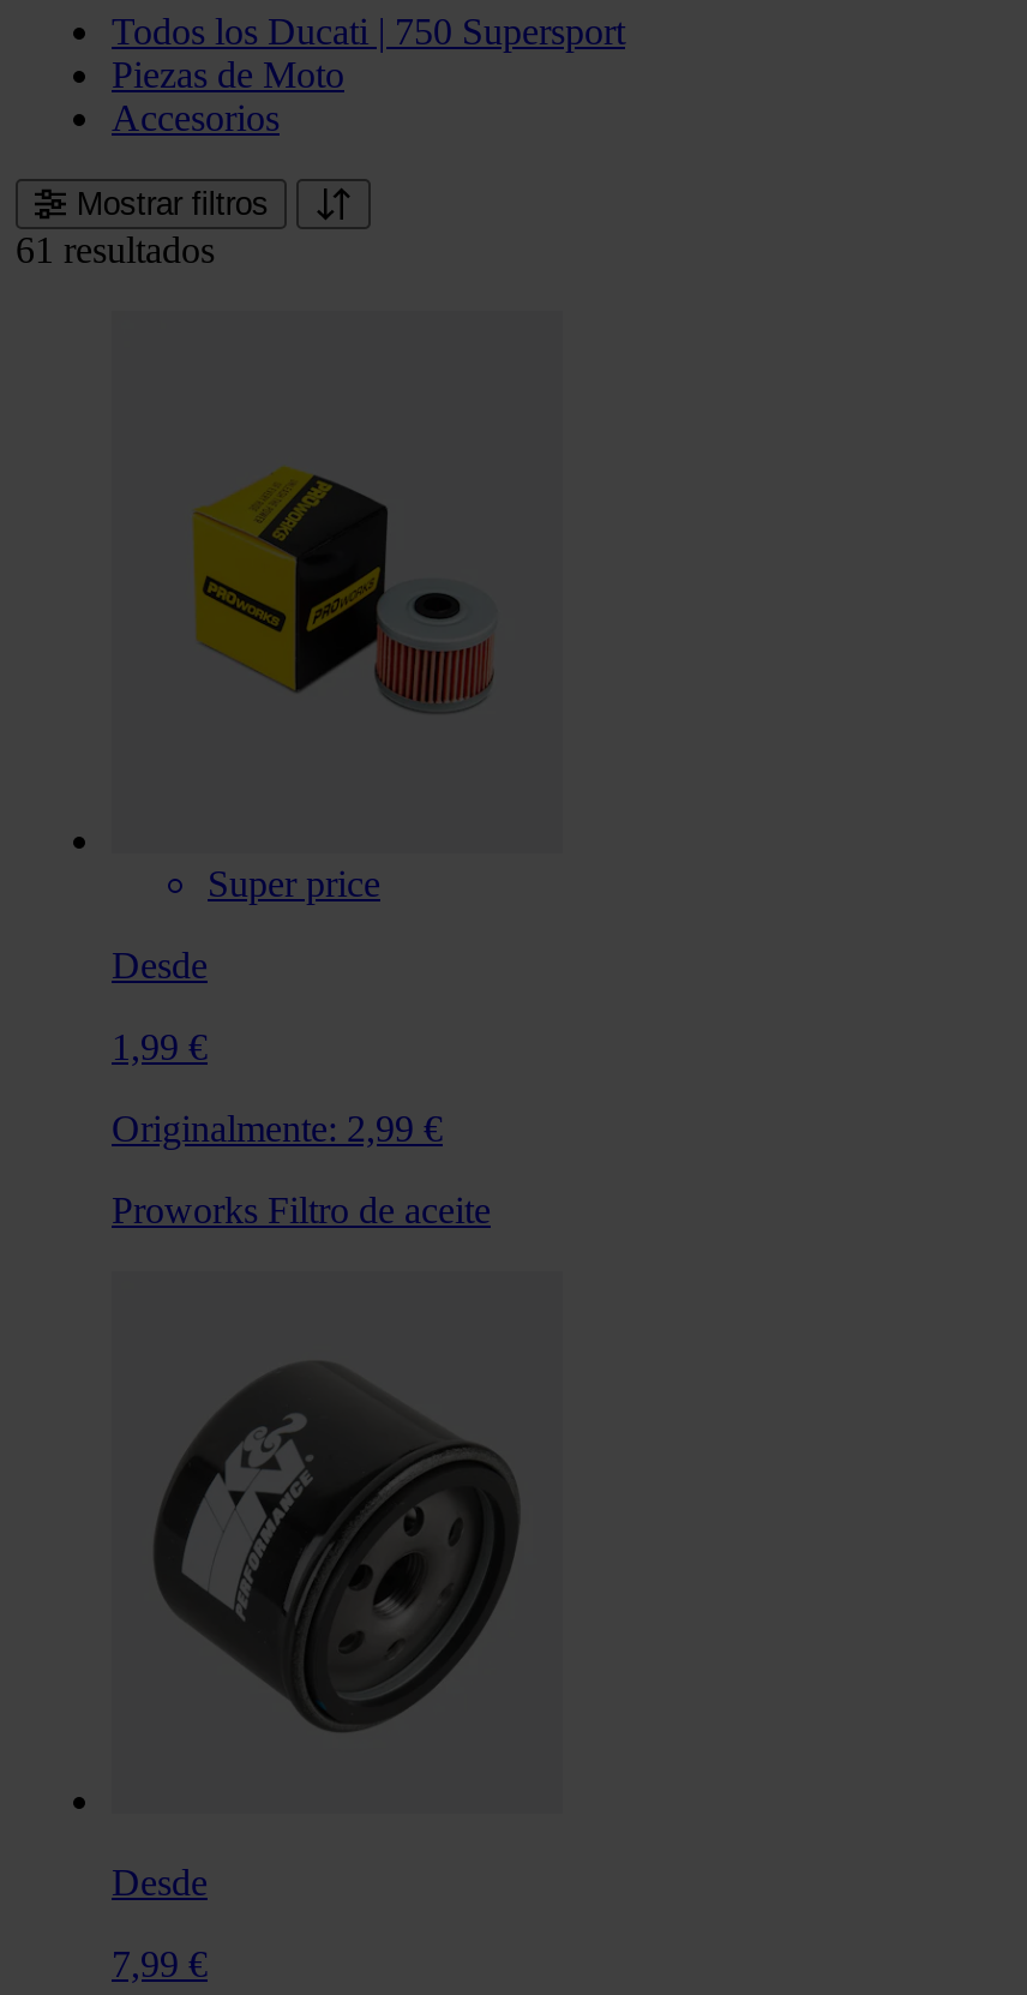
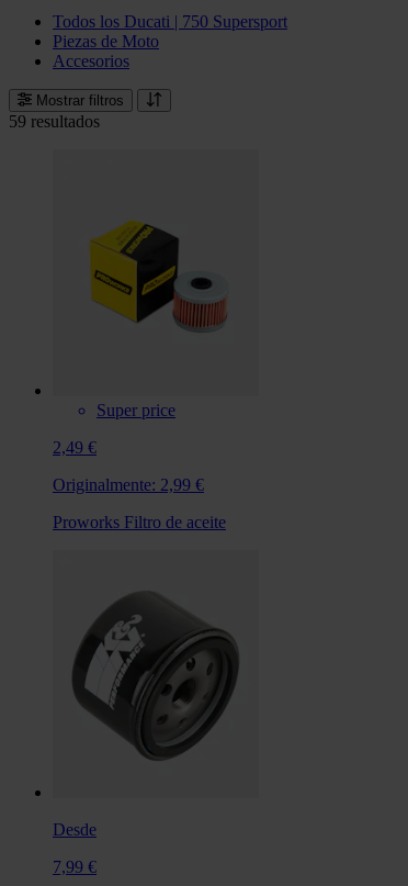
[16,230,215,271] 61 resultados -> [9,112,100,130] 59 resultados
[112,945,208,1067] Desde | 1,99 € -> [53,438,97,457] 2,49 €

